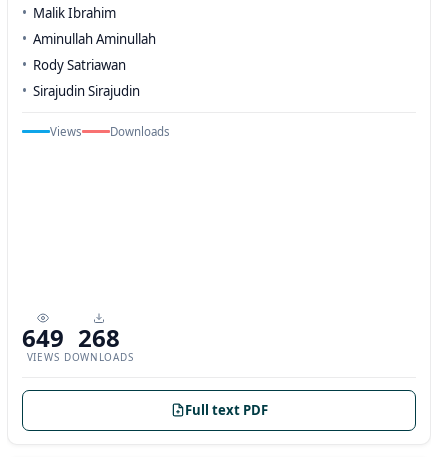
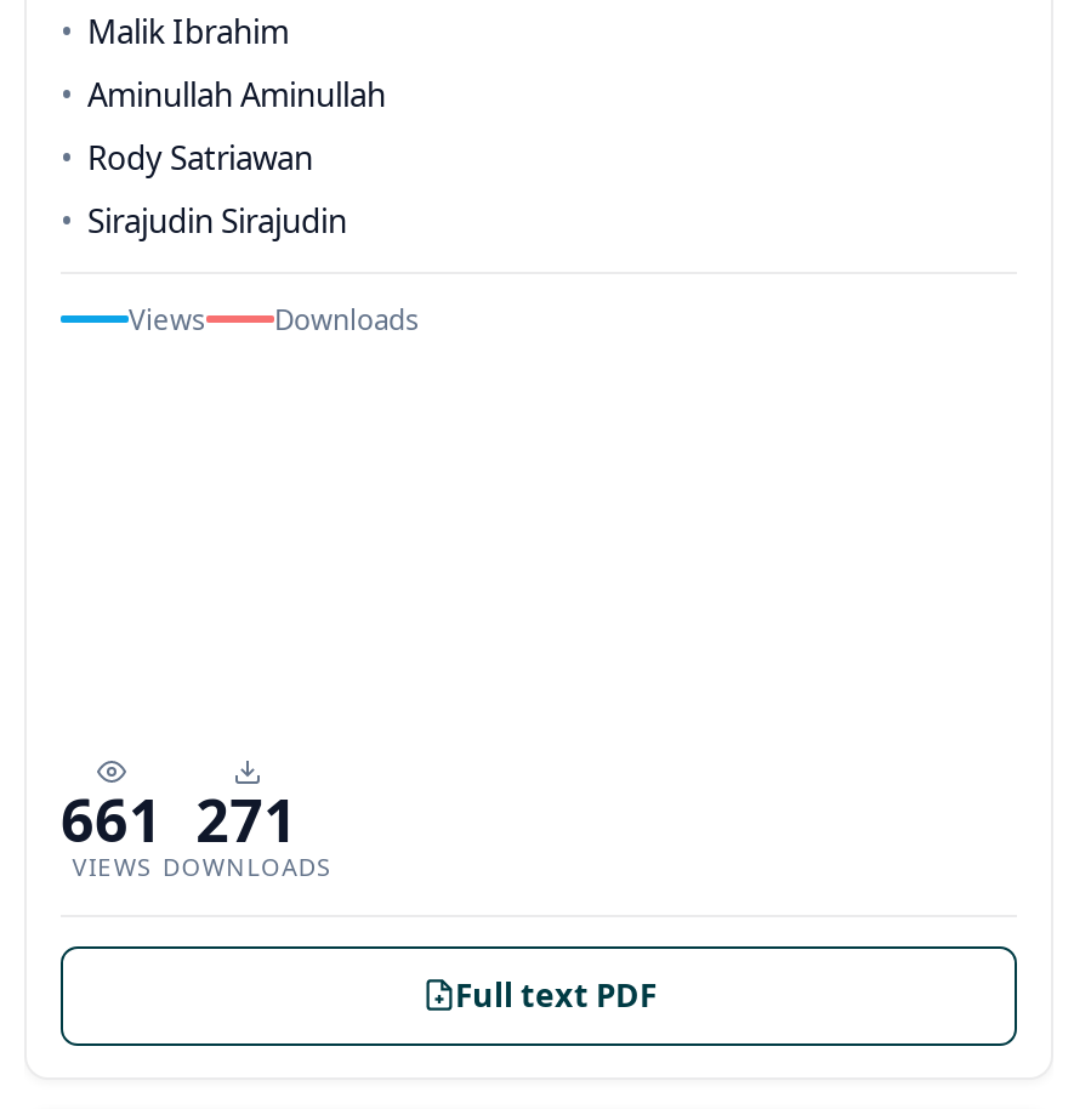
[22,321,64,354] 649 -> [61,779,163,859] 661
[78,321,120,354] 268 -> [196,779,298,859] 271

